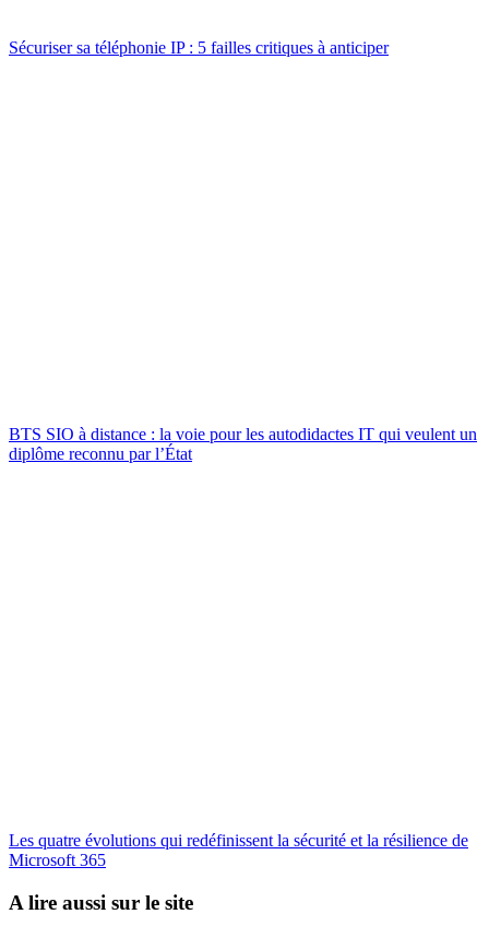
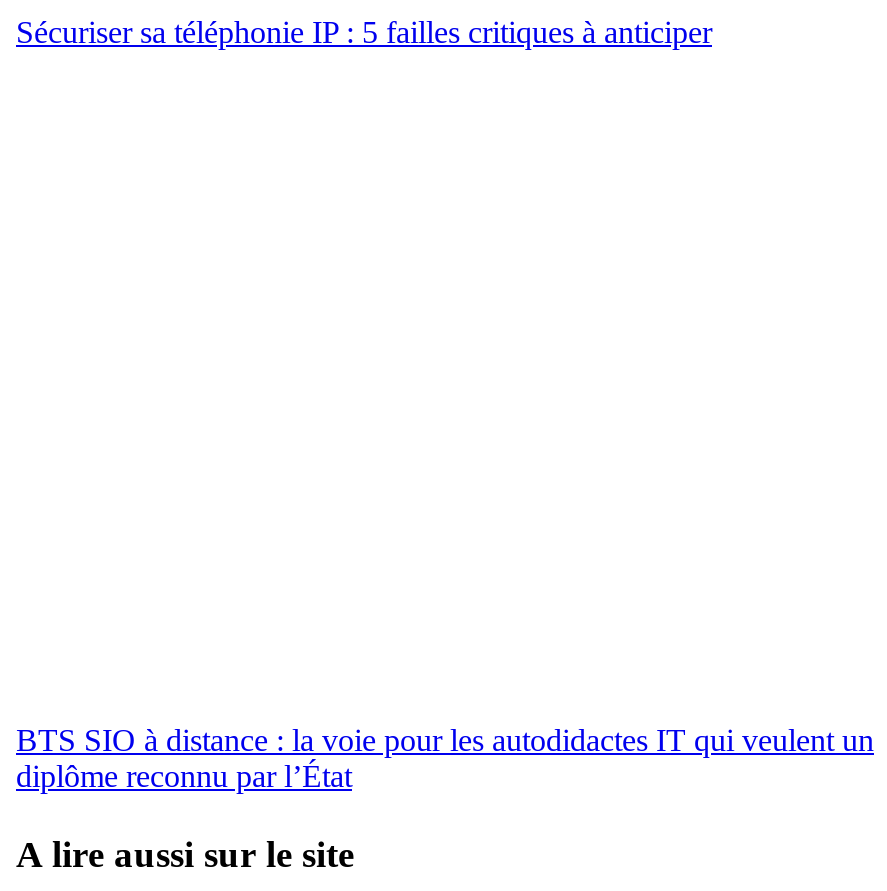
[9,831,468,870] Les quatre évolutions qui redéfinissent la sécurité et la résilience de | Microsoft 365 -> none

